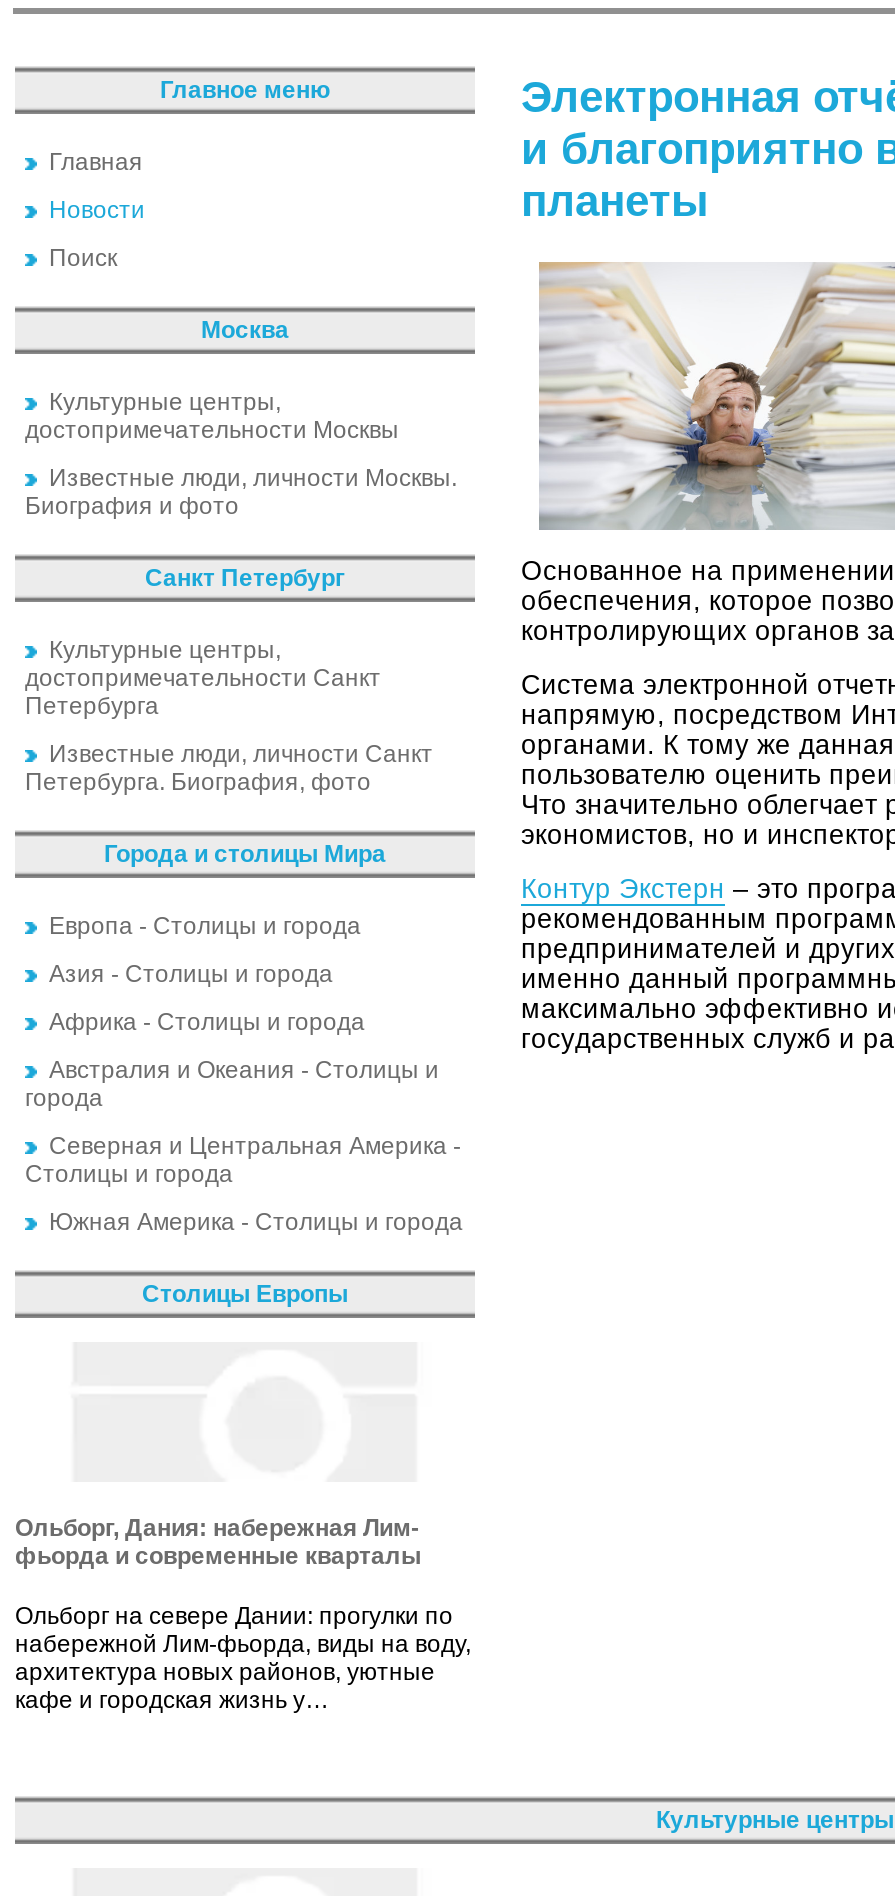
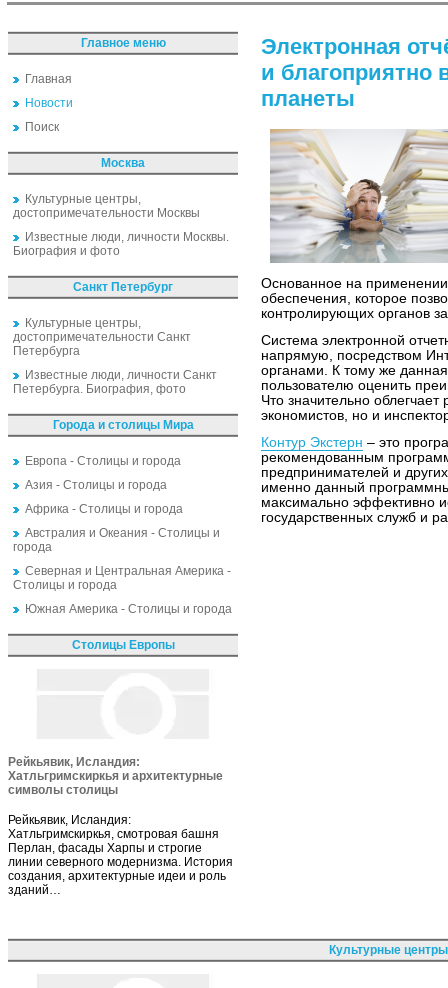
[15,1514,421,1570] Ольборг, Дания: набережная Лим- | фьорда и современные кварталы -> [8,755,223,797] Рейкьявик, Исландия: | Хатльгримскиркья и архитектурные | символы столицы
[15,1602,471,1714] Ольборг на севере Дании: прогулки по | набережной Лим-фьорда, виды на воду, | архитектура новых районов, уютные | кафе и городская жизнь у… -> [8,813,233,897] Рейкьявик, Исландия: | Хатльгримскиркья, смотровая башня | Перлан, фасады Харпы и строгие | линии северного модернизма. История | создания, архитектурные идеи и роль | зданий…

